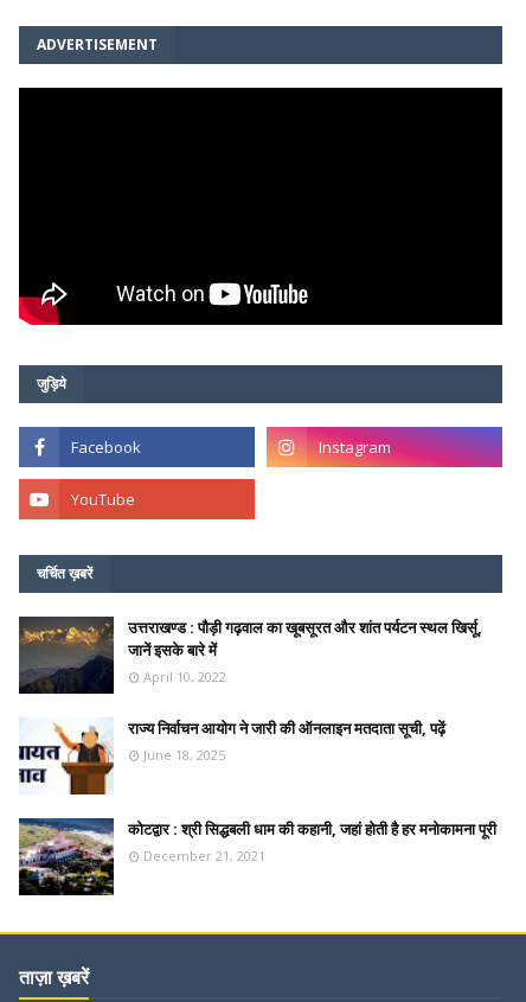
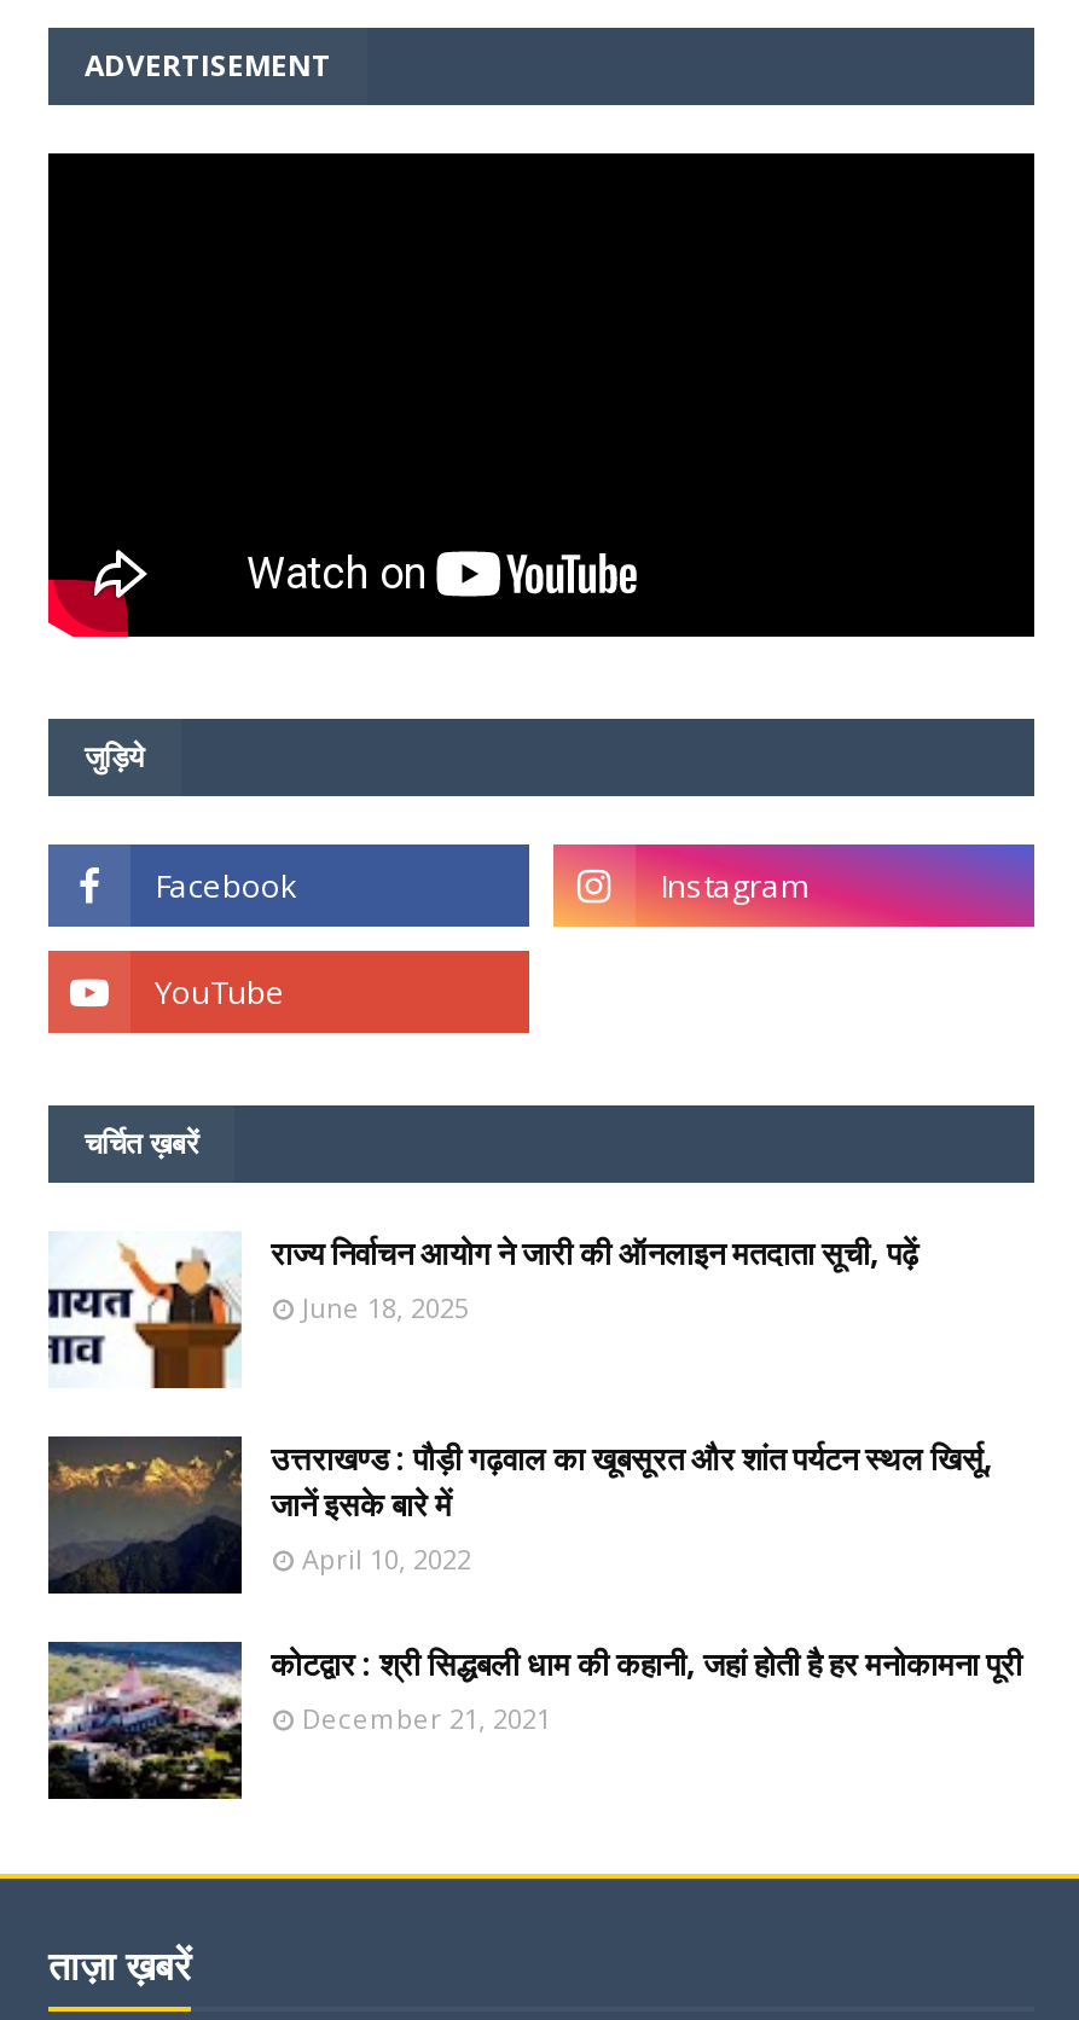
moved [18,617,482,695] -> [46,1436,993,1596]: [image] | उत्तराखण्ड : पौड़ी गढ़वाल का खूबसूरत और शांत पर्यटन स्थल खिर्सू, | जानें इसके बारे में | April 10, 2022
moved [19,717,445,796] -> [48,1231,918,1388]: [image] | राज्य निर्वाचन आयोग ने जारी की ऑनलाइन मतदाता सूची, पढ़ें | June 18, 2025

